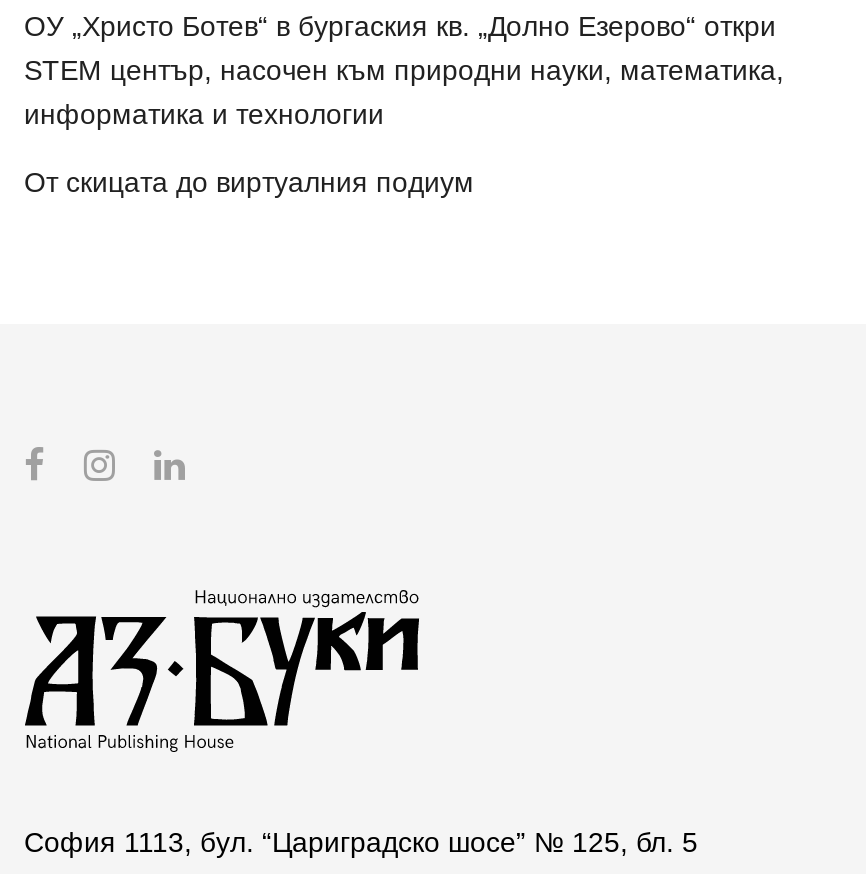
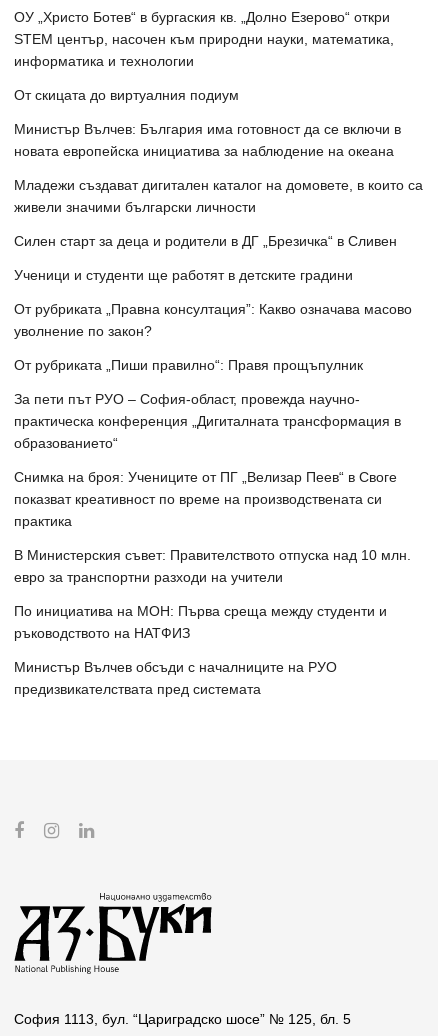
none -> [14,121,423,697] Министър Вълчев: България има готовност да се включи в | новата европейска инициатива за наблюдение на океана | Младежи създават дигитален каталог на домовете, в които са | живели значими български личности | Силен старт за деца и родители в ДГ „Брезичка“ в Сливен | Ученици и студенти ще работят в детските градини | От рубриката „Правна консултация”: Какво означава масово | уволнение по закон? | От рубриката „Пиши правилно“: Правя прощъпулник | За пети път РУО – София-област, провежда научно- | практическа конференция „Дигиталната трансформация в | образованието“ | Снимка на броя: Учениците от ПГ „Велизар Пеев“ в Своге | показват креативност по време на производствената си | практика | В Министерския съвет: Правителството отпуска над 10 млн. | евро за транспортни разходи на учители | По инициатива на МОН: Първа среща между студенти и | ръководството на НАТФИЗ | Министър Вълчев обсъди с началниците на РУО | предизвикателствата пред системата

